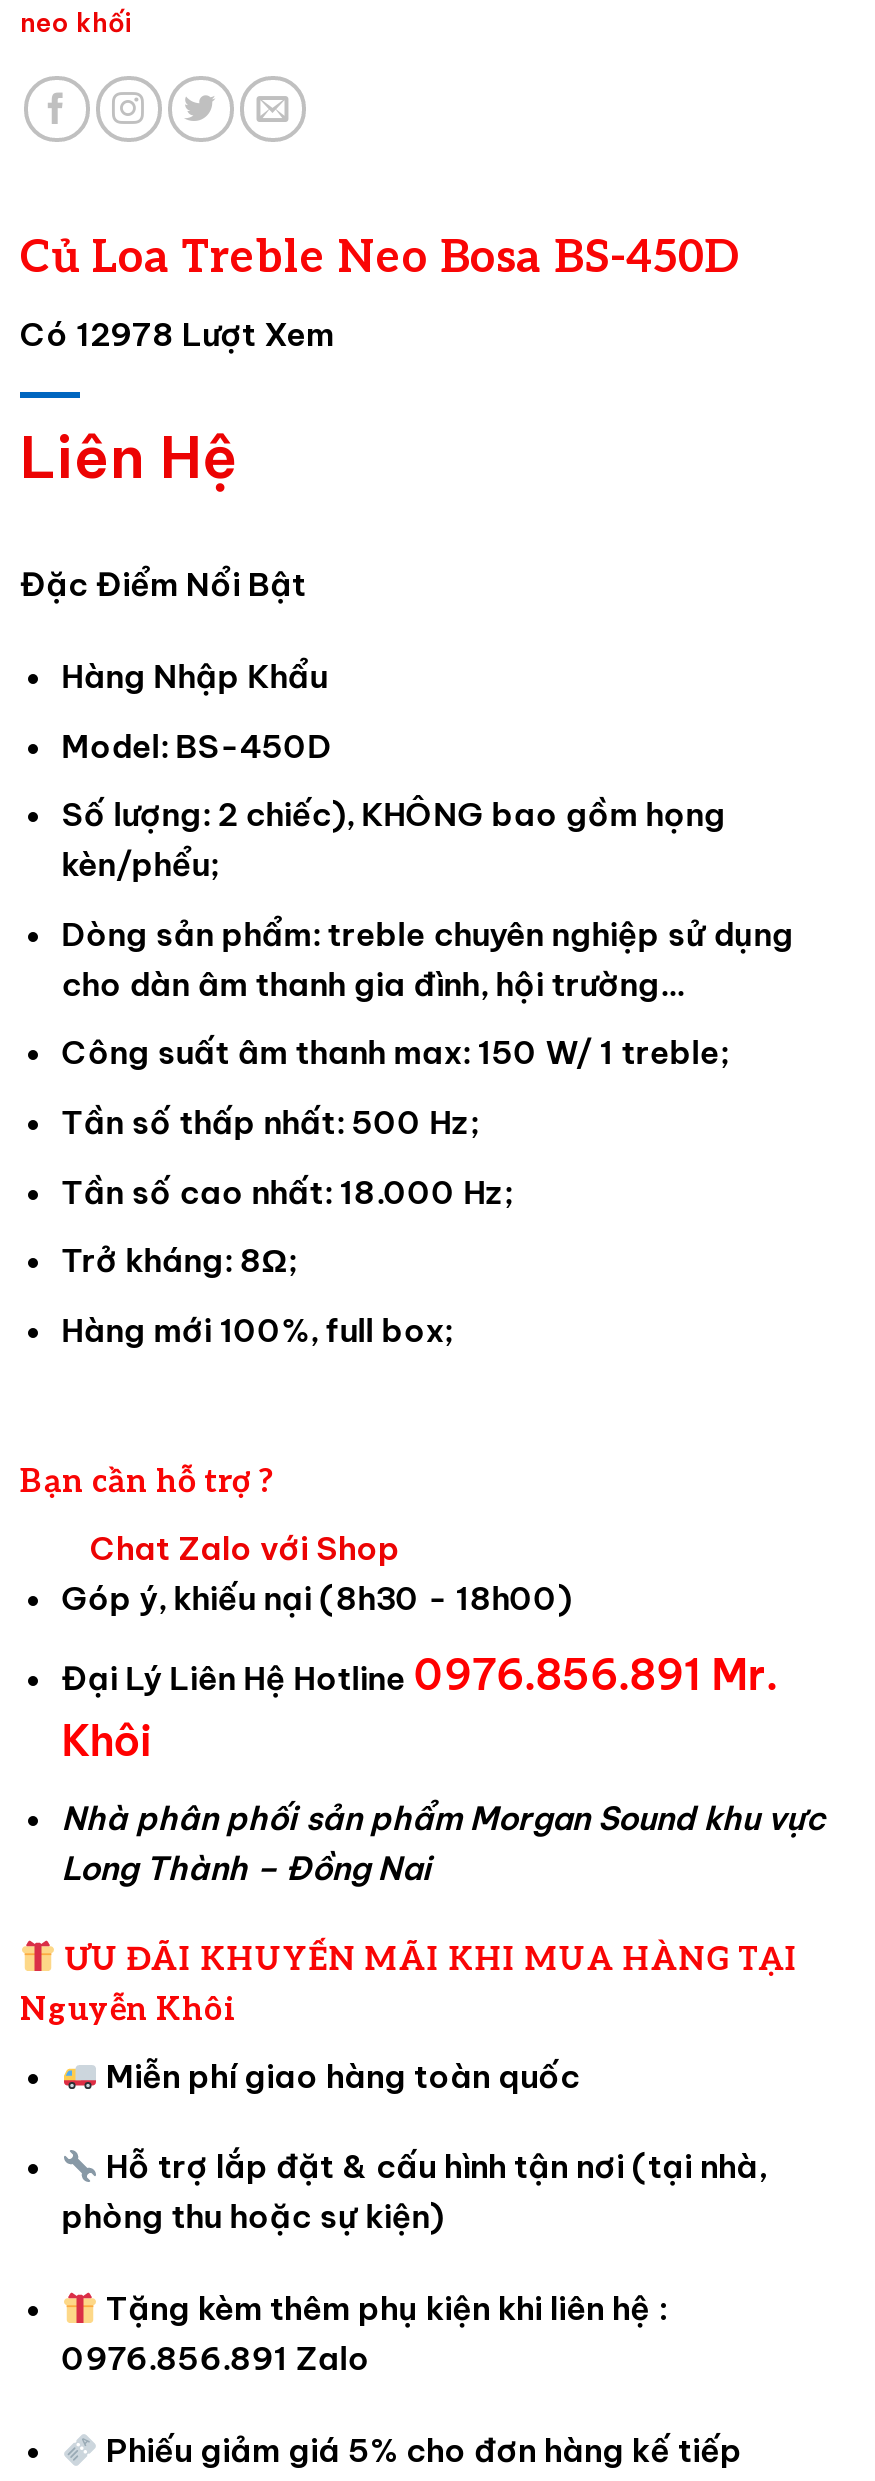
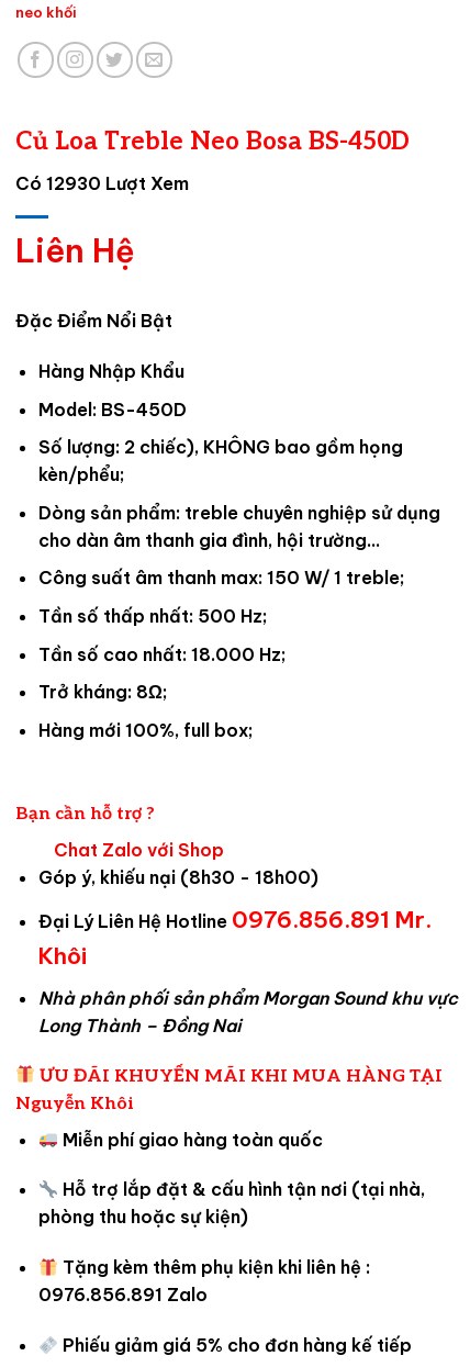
[20,314,334,354] Có 12978 Lượt Xem -> [15,172,189,194] Có 12930 Lượt Xem

